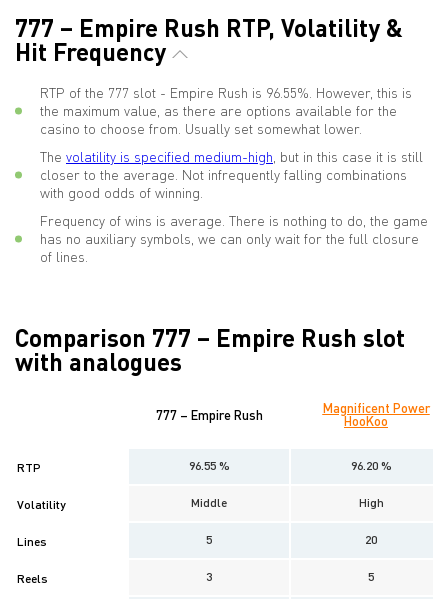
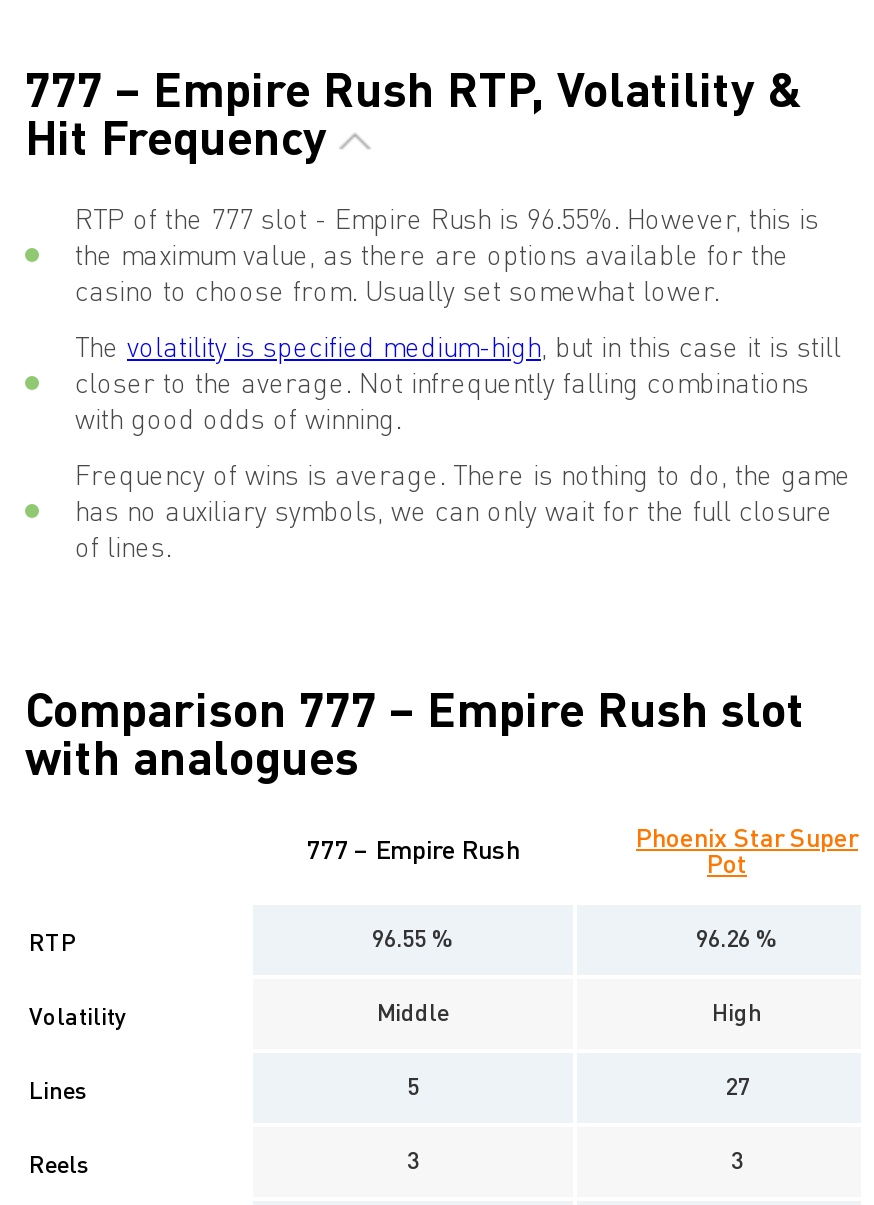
[322,400,429,429] Magnificent Power | HooKoo -> [636,820,858,878] Phoenix Star Super | Pot
[350,458,391,473] 96.20 % -> [696,922,778,952] 96.26 %
[365,532,377,547] 20 -> [725,1070,749,1100] 27
[368,569,374,584] 5 -> [731,1144,743,1174] 3

